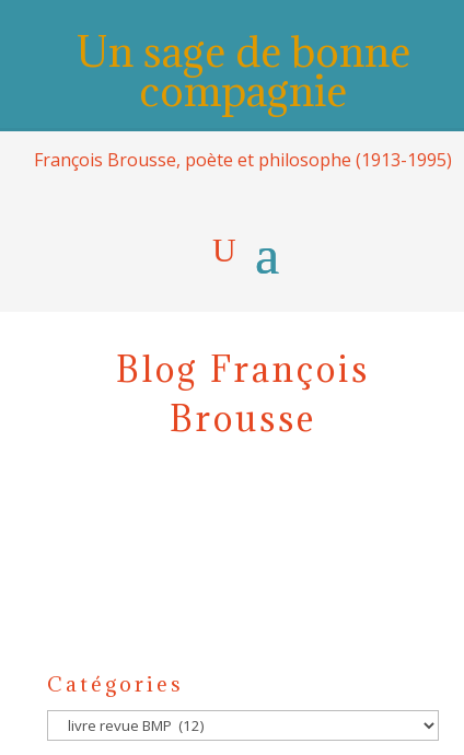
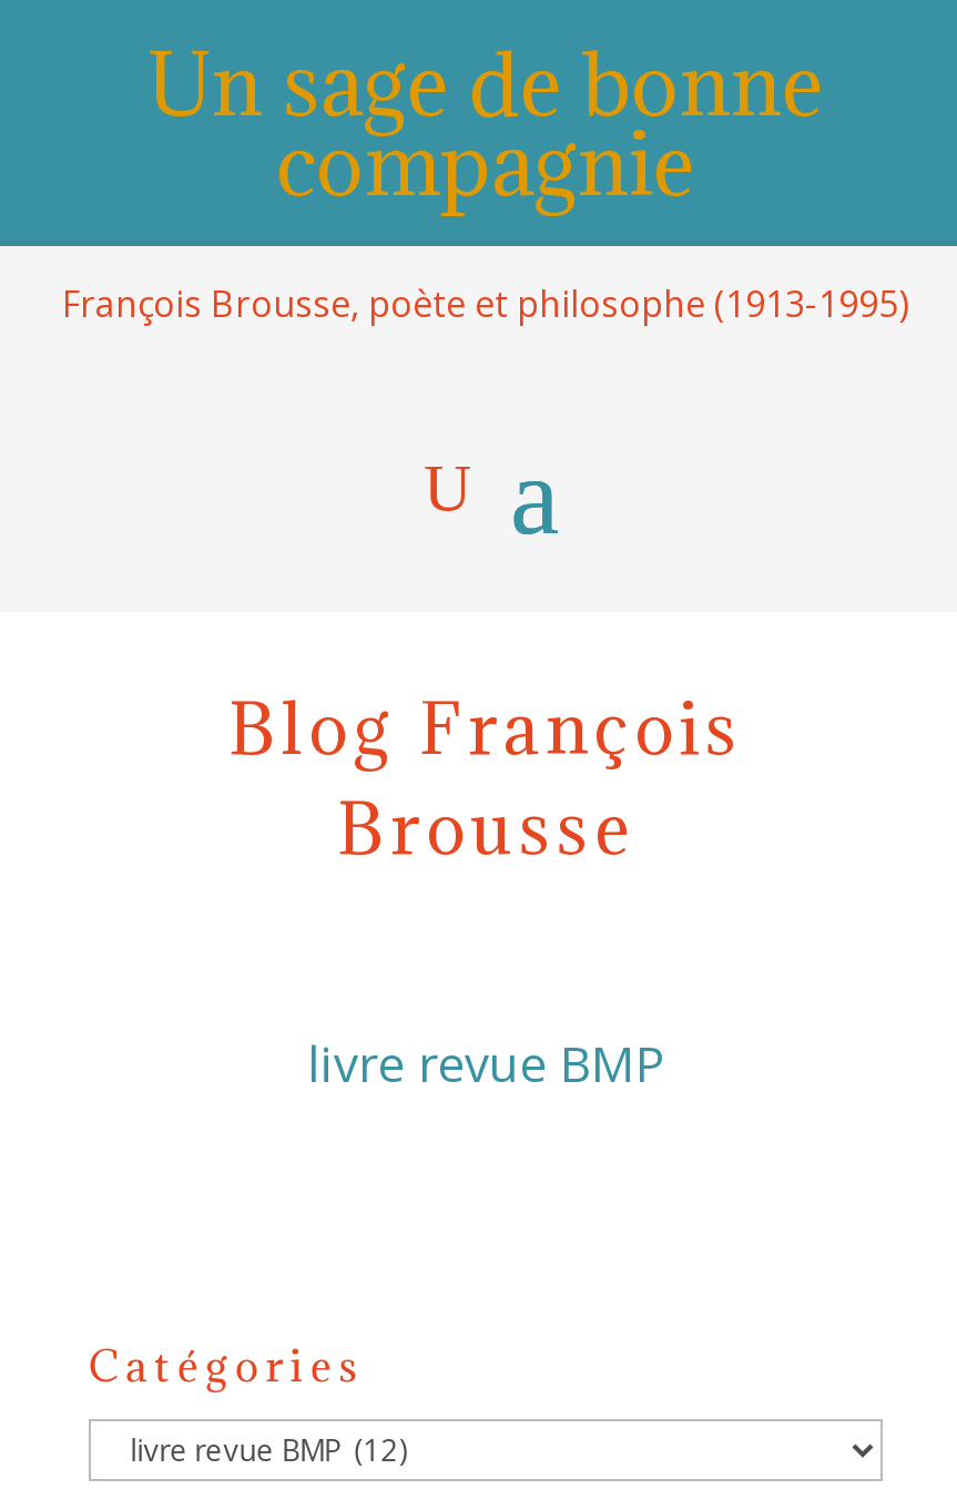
none -> [307,1029,664,1095] livre revue BMP

